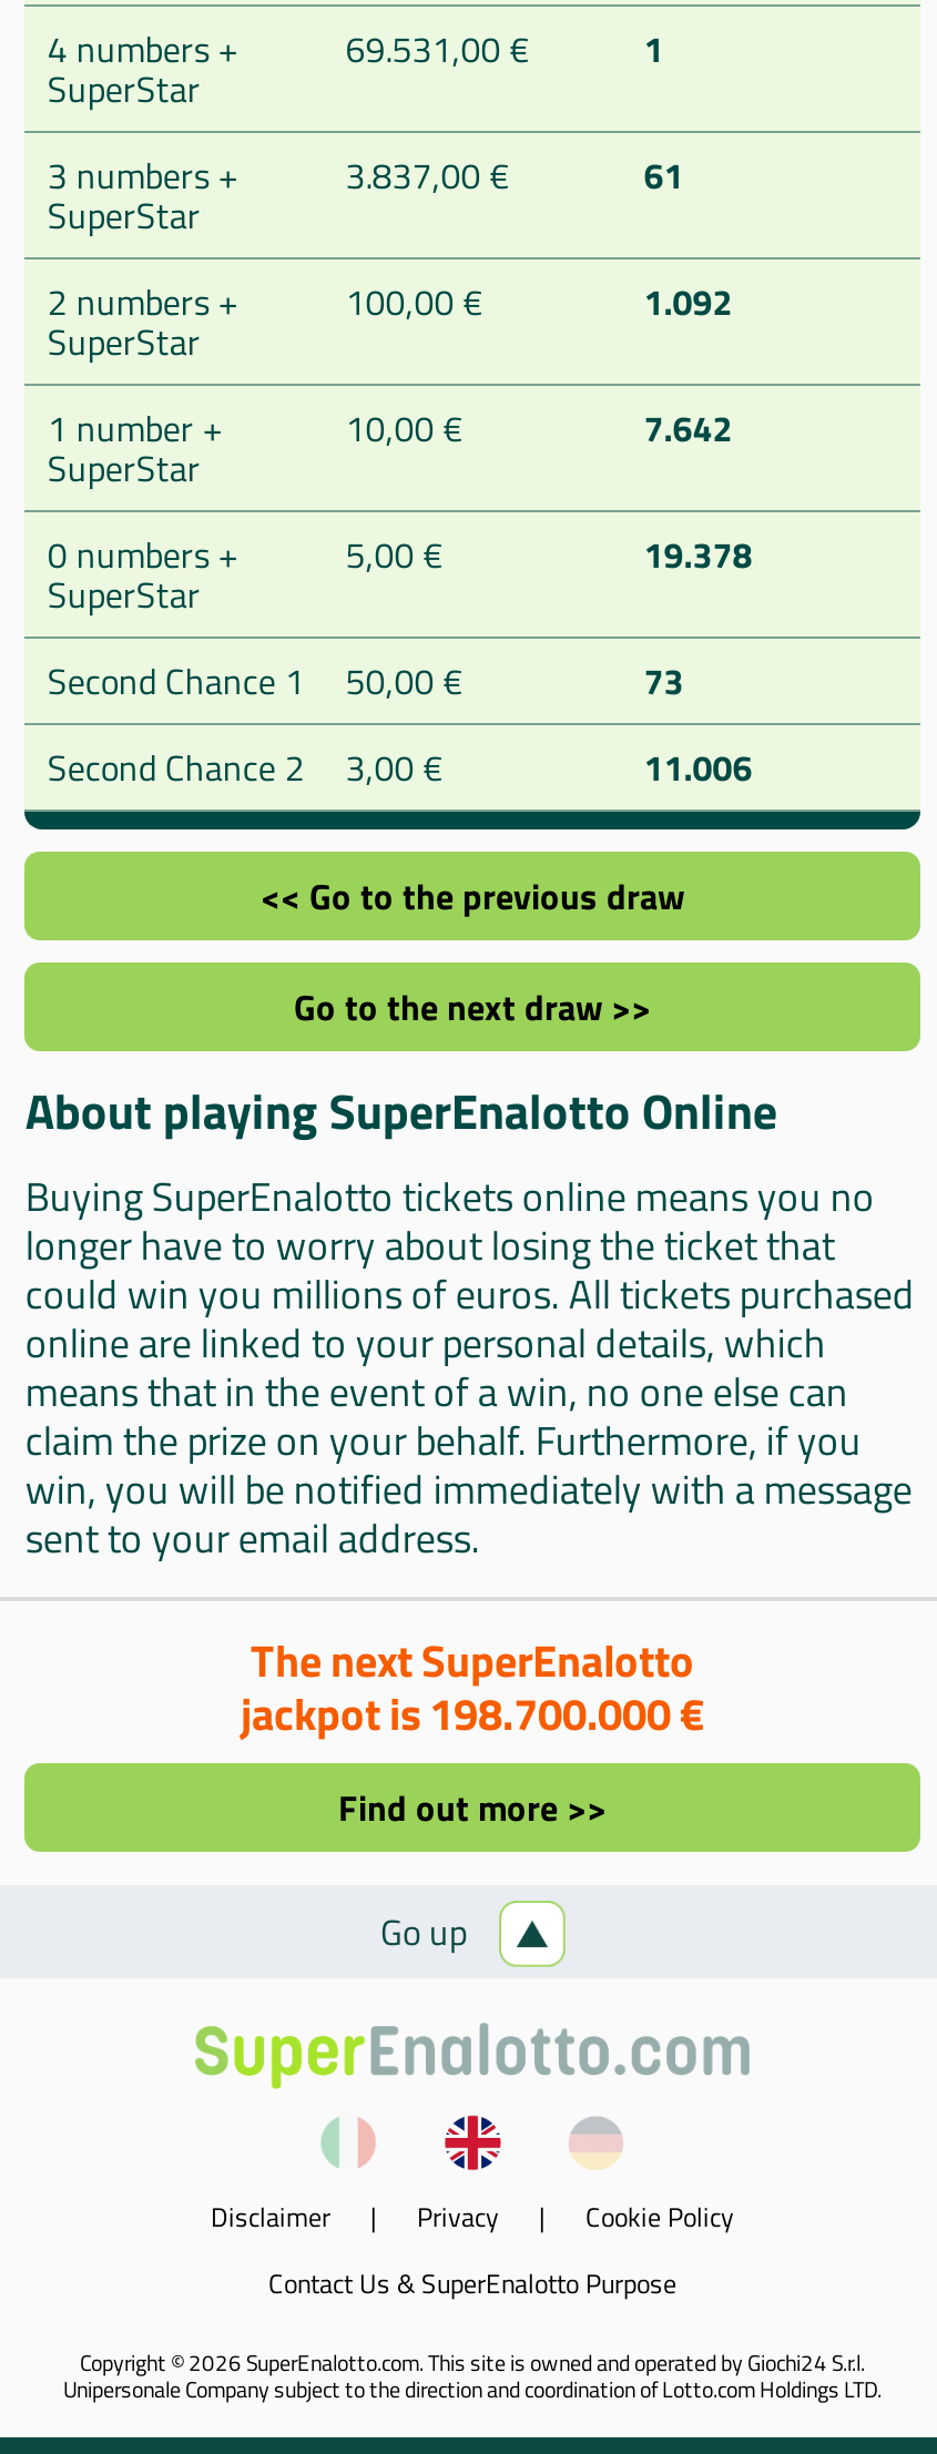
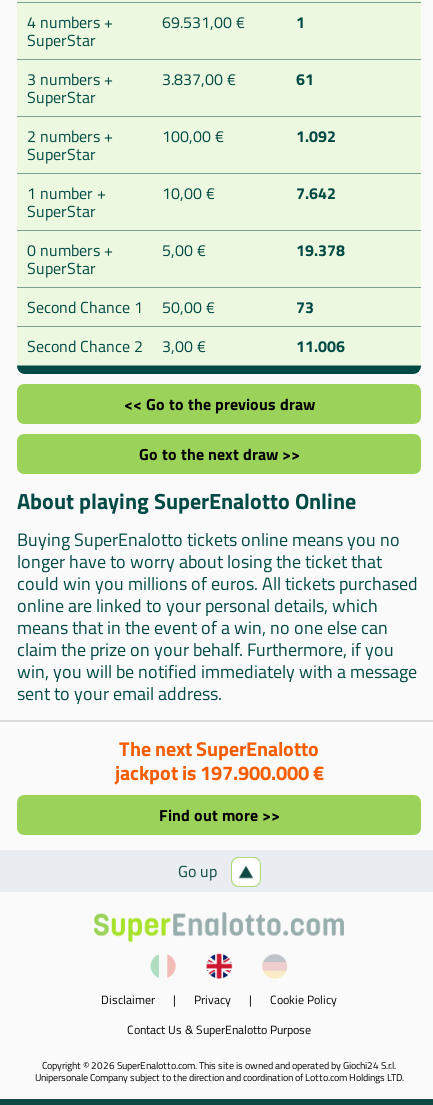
[241,1679,704,1748] jackpot is 198.700.000 € -> [114,757,323,788] jackpot is 197.900.000 €

